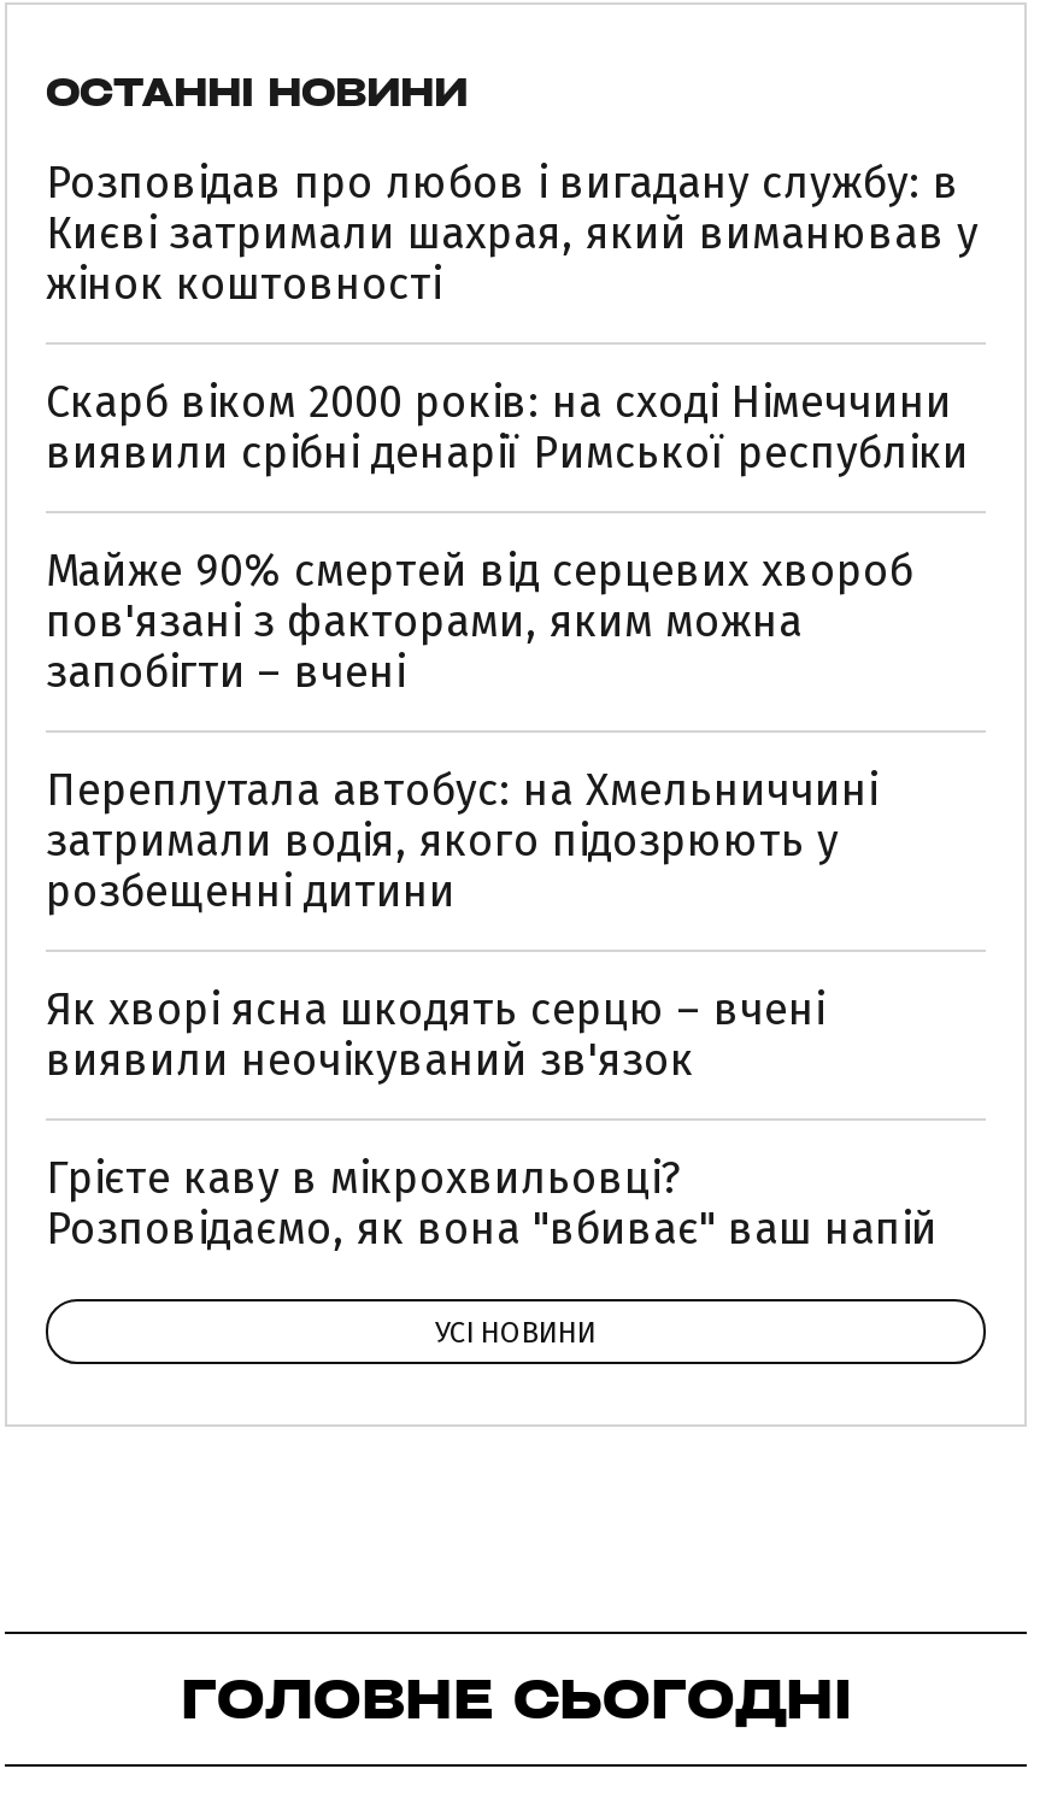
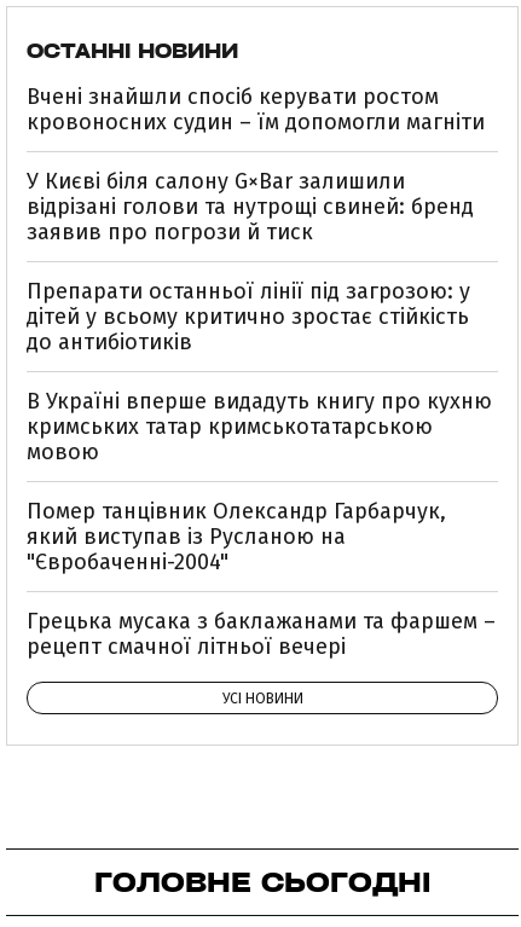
[46,157,979,311] Розповідав про любов і вигадану службу: в | Києві затримали шахрая, який виманював у | жінок коштовності -> [27,84,485,135] Вчені знайшли спосіб керувати ростом | кровоносних судин – їм допомогли магніти
[46,376,969,480] Скарб віком 2000 років: на сході Німеччини | виявили срібні денарії Римської республіки -> [27,168,474,245] У Києві біля салону G×Bar залишили | відрізані голови та нутрощі свиней: бренд | заявив про погрози й тиск
[46,545,913,699] Майже 90% смертей від серцевих хвороб | пов'язані з факторами, яким можна | запобігти – вчені -> [27,278,470,355] Препарати останньої лінії під загрозою: у | дітей у всьому критично зростає стійкість | до антибіотиків
[46,764,877,919] Переплутала автобус: на Хмельниччині | затримали водія, якого підозрюють у | розбещенні дитини -> [27,388,492,465] В Україні вперше видадуть книгу про кухню | кримських татар кримськотатарською | мовою
[46,984,824,1087] Як хворі ясна шкодять серцю – вчені | виявили неочікуваний зв'язок -> [27,498,446,575] Помер танцівник Олександр Гарбарчук, | який виступав із Русланою на | "Євробаченні-2004"
[46,1152,938,1256] Грієте каву в мікрохвильовці? | Розповідаємо, як вона "вбиває" ваш напій -> [27,608,496,660] Грецька мусака з баклажанами та фаршем – | рецепт смачної літньої вечері

